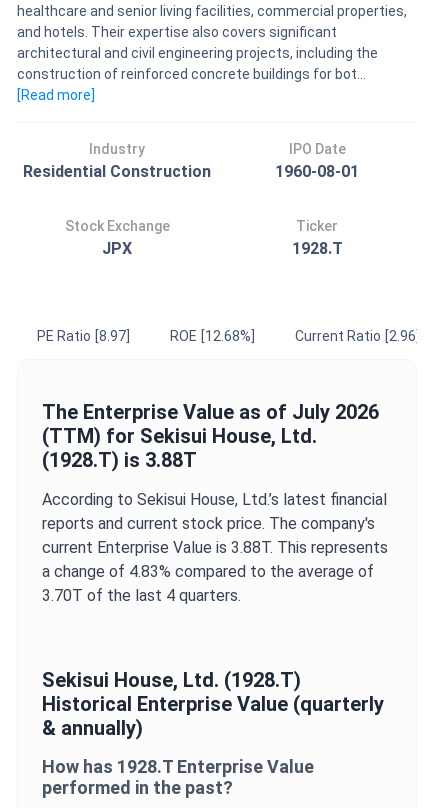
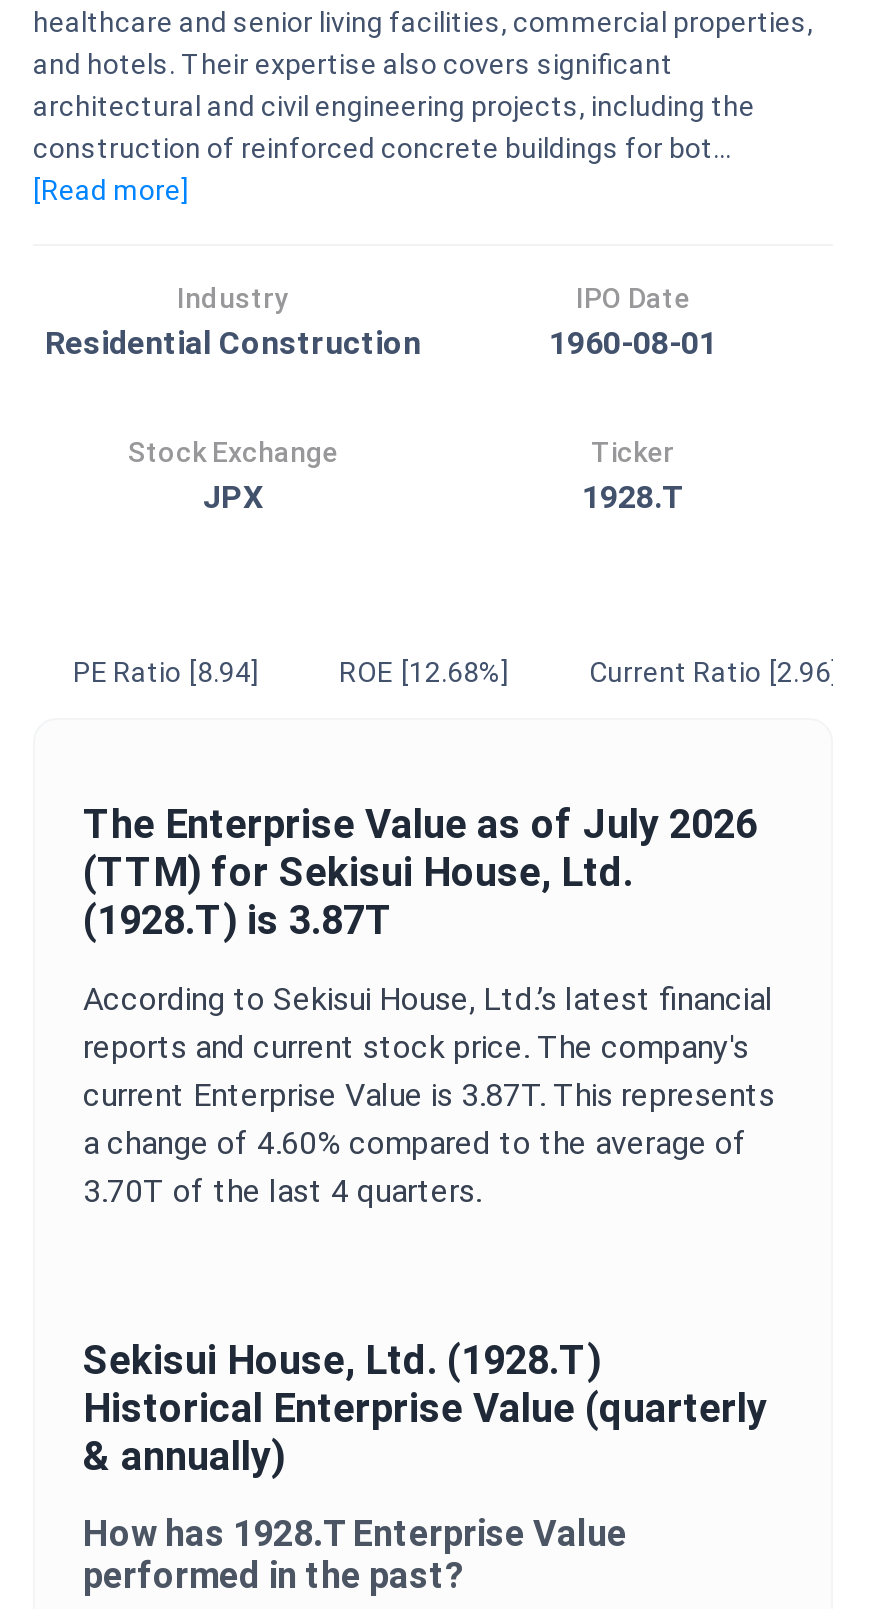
[37,328,130,344] PE Ratio [8.97] -> [73,656,259,688] PE Ratio [8.94]
[42,448,197,472] (1928.T) is 3.88T -> [83,896,393,944] (1928.T) is 3.87T
[42,538,388,557] current Enterprise Value is 3.88T. This represents -> [83,1076,775,1114] current Enterprise Value is 3.87T. This represents
[42,562,374,581] a change of 4.83% compared to the average of -> [83,1124,747,1162] a change of 4.60% compared to the average of

